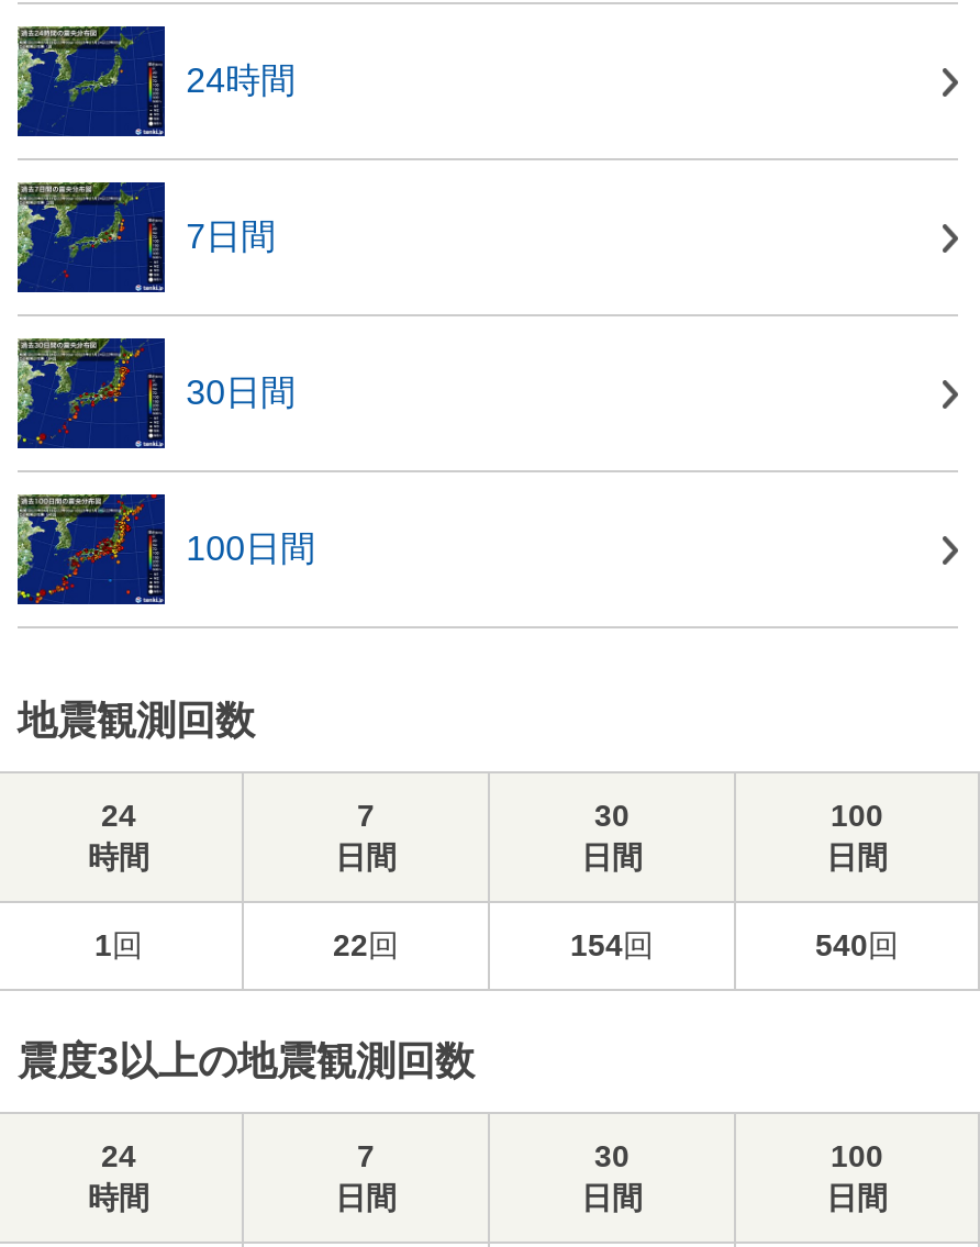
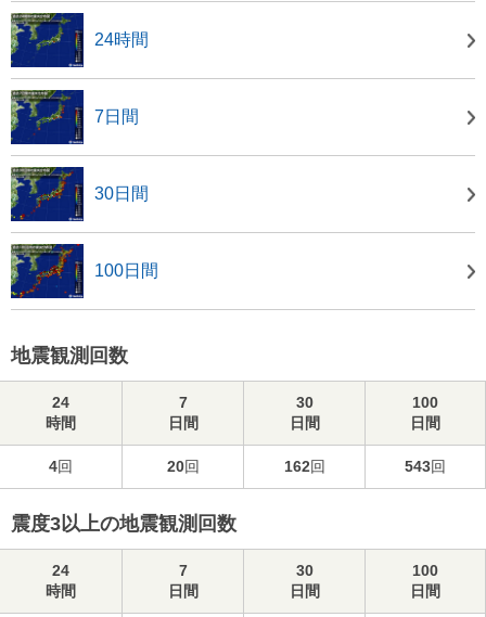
[94,927,143,962] 1回 -> [49,458,73,475] 4回
[333,927,399,962] 22回 -> [167,458,199,475] 20回
[570,927,654,962] 154回 -> [284,458,325,475] 162回
[815,927,899,962] 540回 -> [405,458,446,475] 543回

